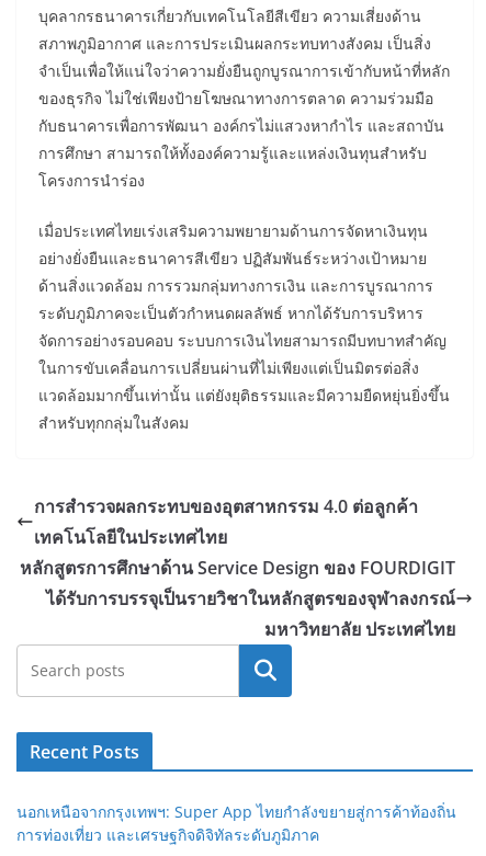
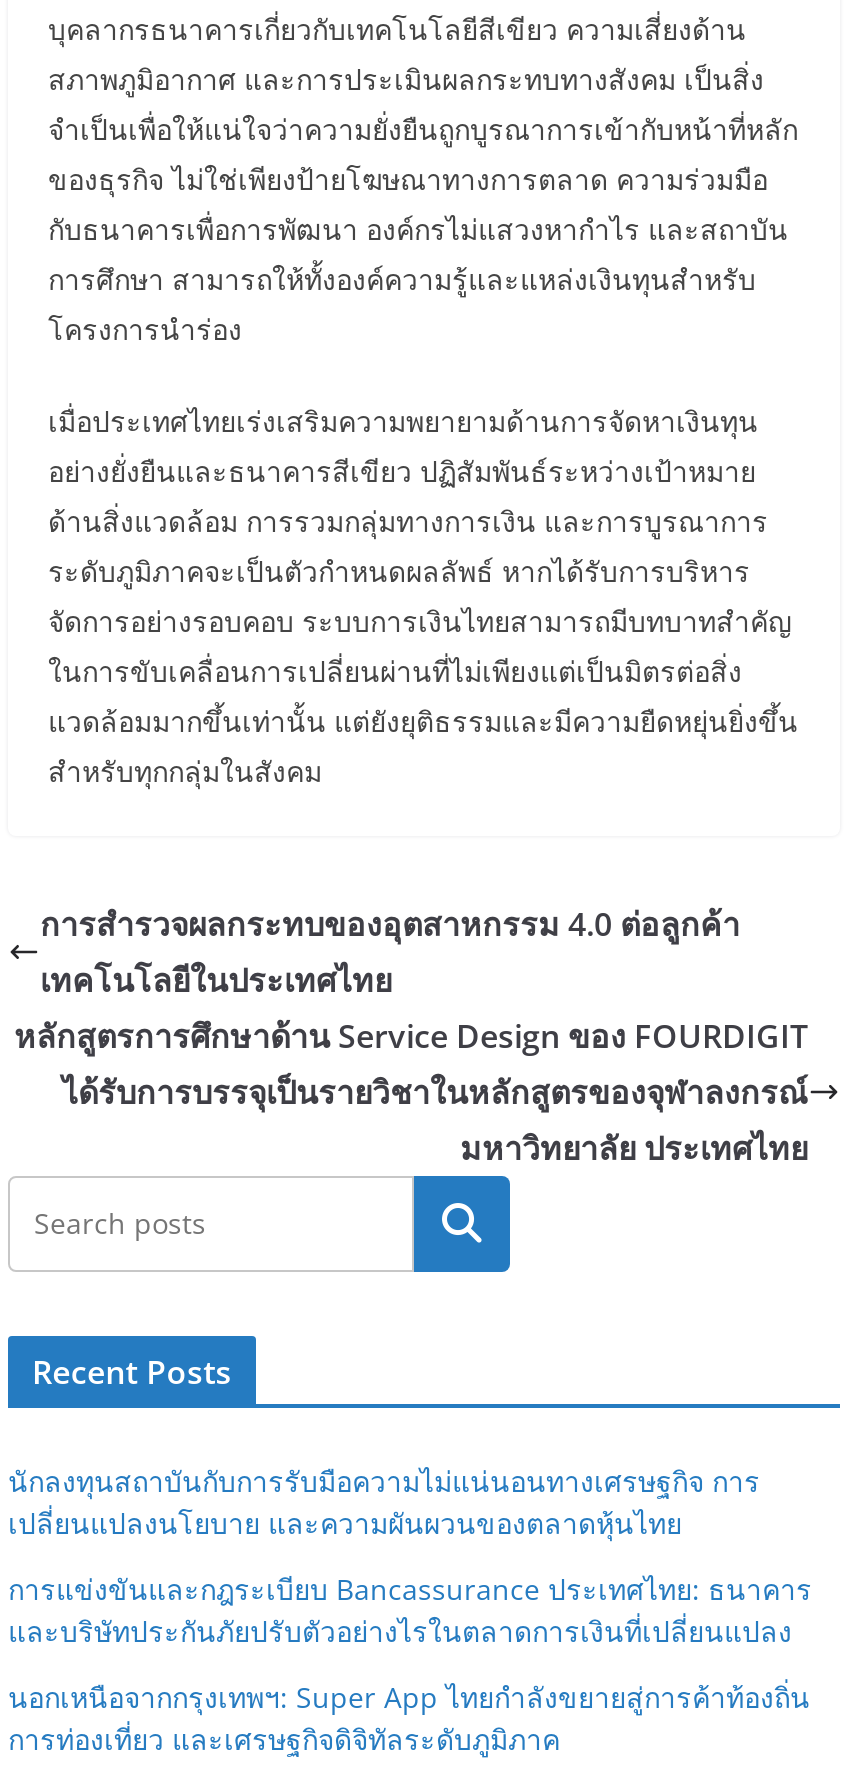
none -> [8,1461,812,1649] นักลงทุนสถาบันกับการรับมือความไม่แน่นอนทางเศรษฐกิจ การ | เปลี่ยนแปลงนโยบาย และความผันผวนของตลาดหุ้นไทย | การแข่งขันและกฎระเบียบ Bancassurance ประเทศไทย: ธนาคาร | และบริษัทประกันภัยปรับตัวอย่างไรในตลาดการเงินที่เปลี่ยนแปลง

